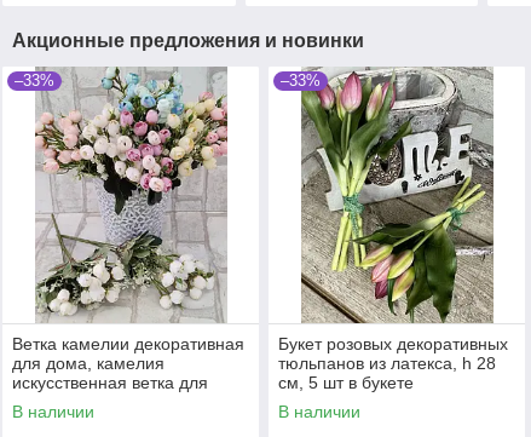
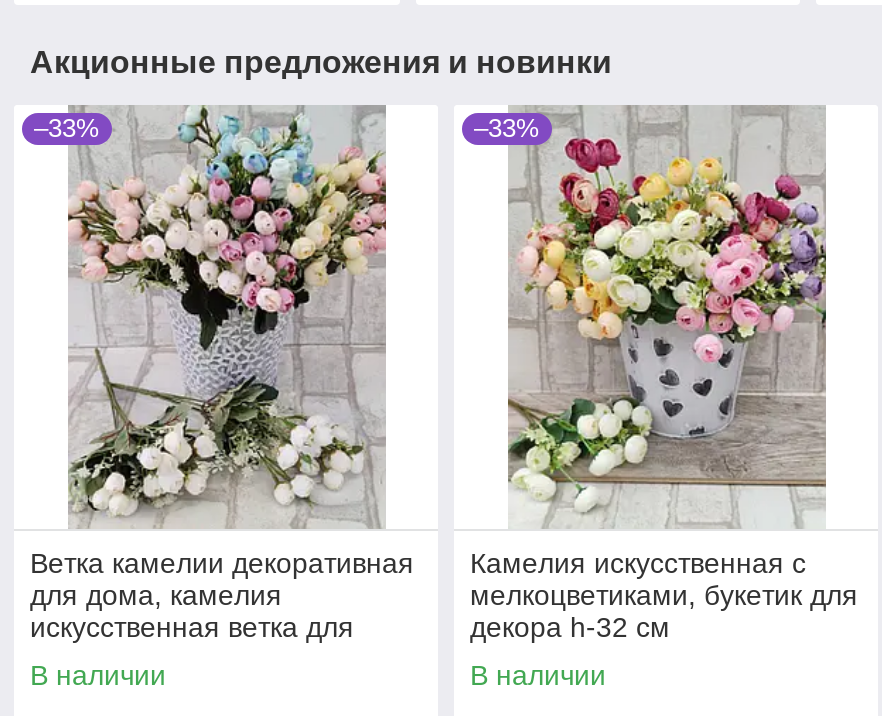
[278,67,508,392] [image] | Букет розовых декоративных | тюльпанов из латекса, h 28 | см, 5 шт в букете -> [470,105,858,643] [image] | Камелия искусственная с | мелкоцветиками, букетик для | декора h-32 см

